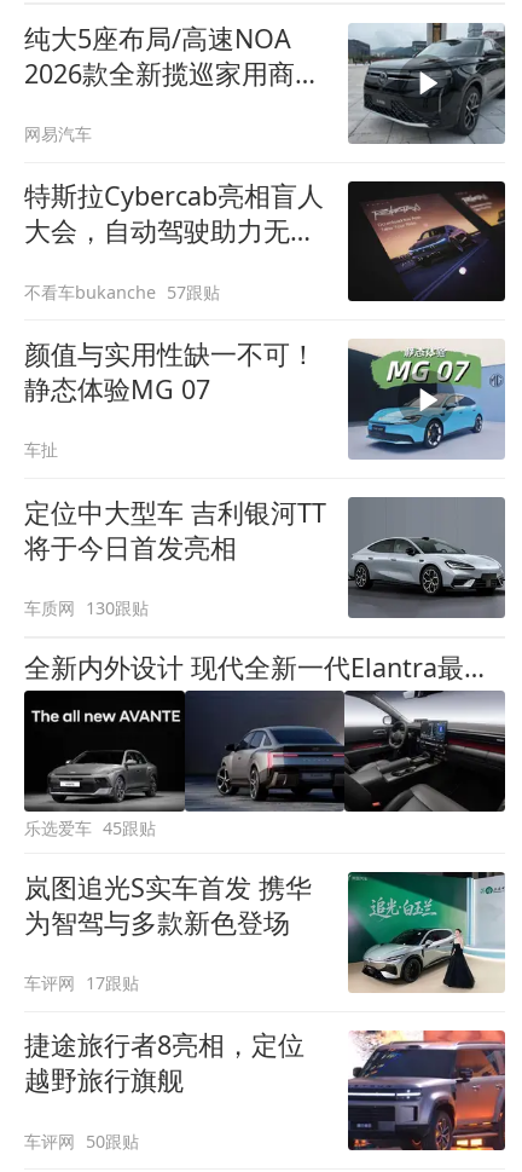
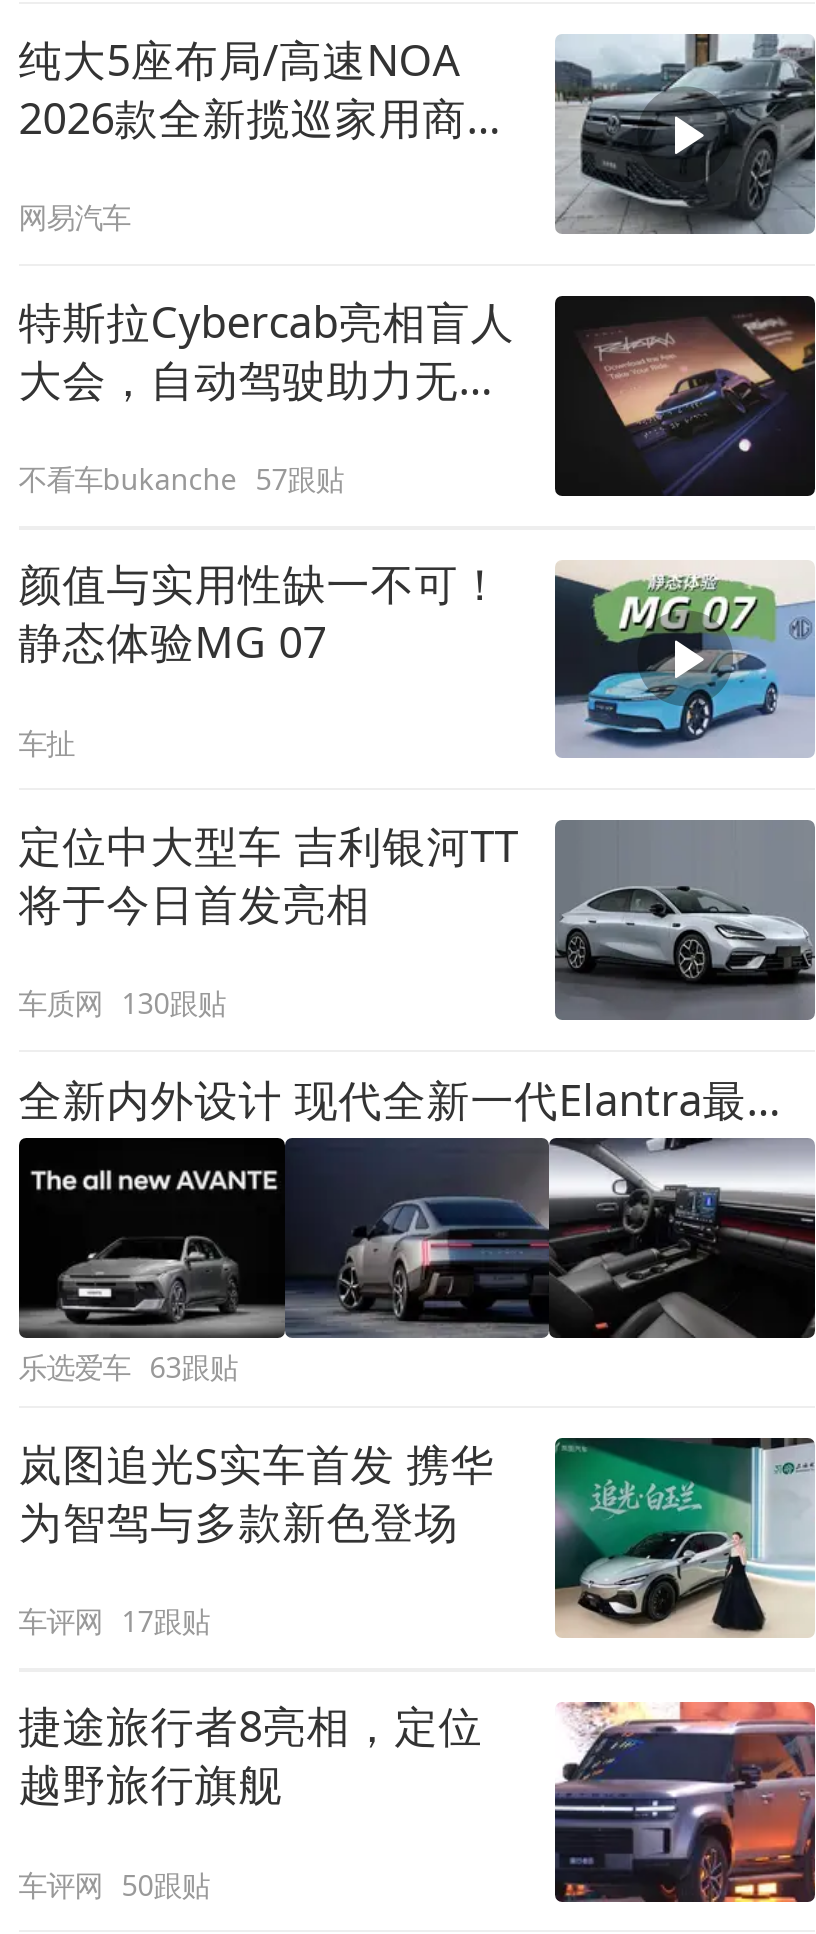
[24,817,156,840] 乐选爱车 45跟贴 -> [18,1347,238,1385] 乐选爱车 63跟贴

